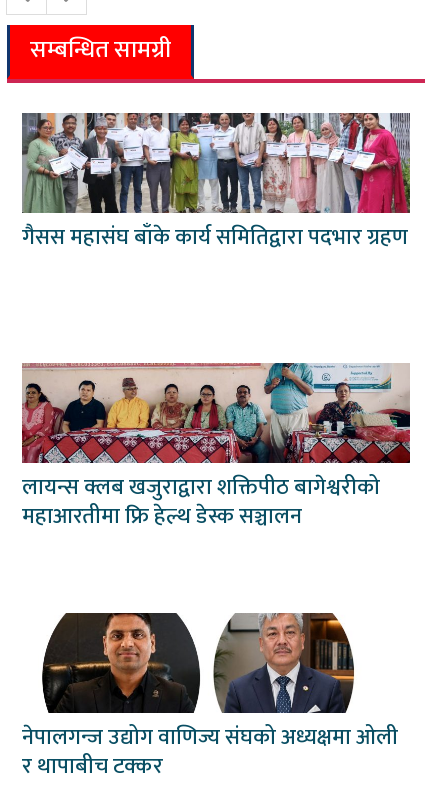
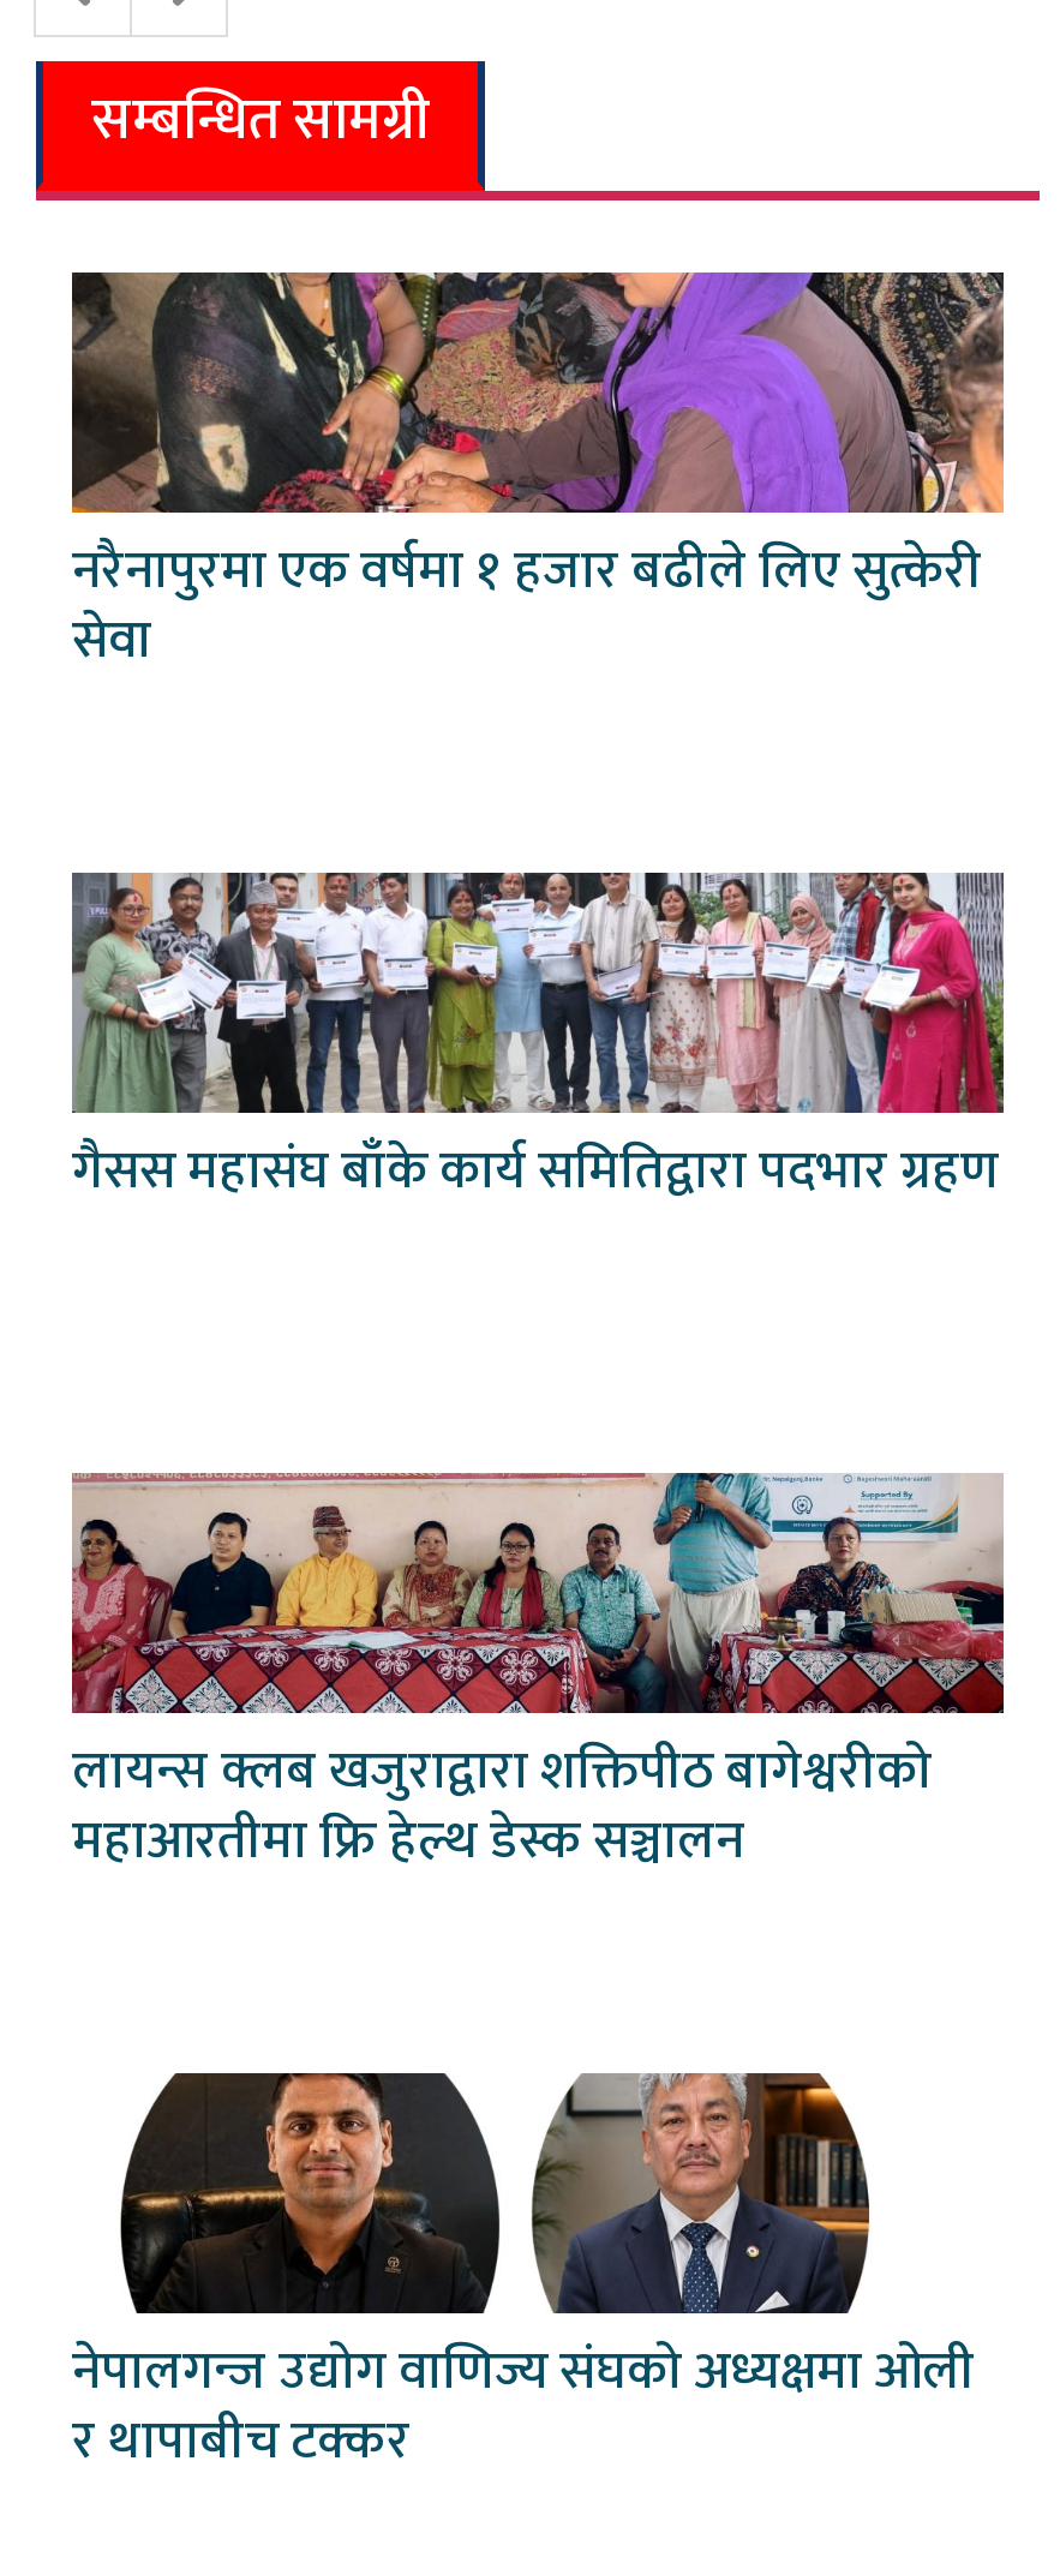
none -> [72,271,1006,685] [image] | नरैनापुरमा एक वर्षमा १ हजार बढीले लिए सुत्केरी | सेवा

